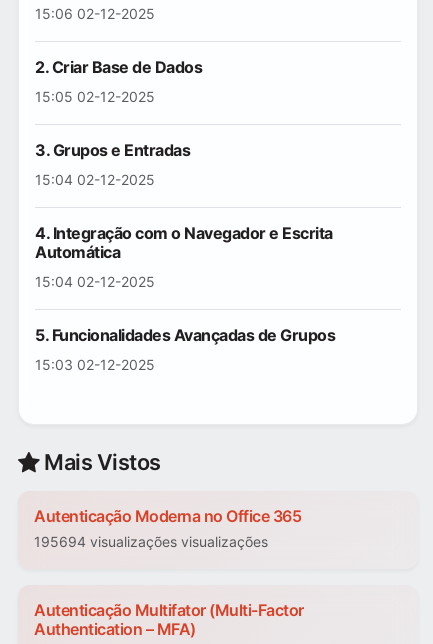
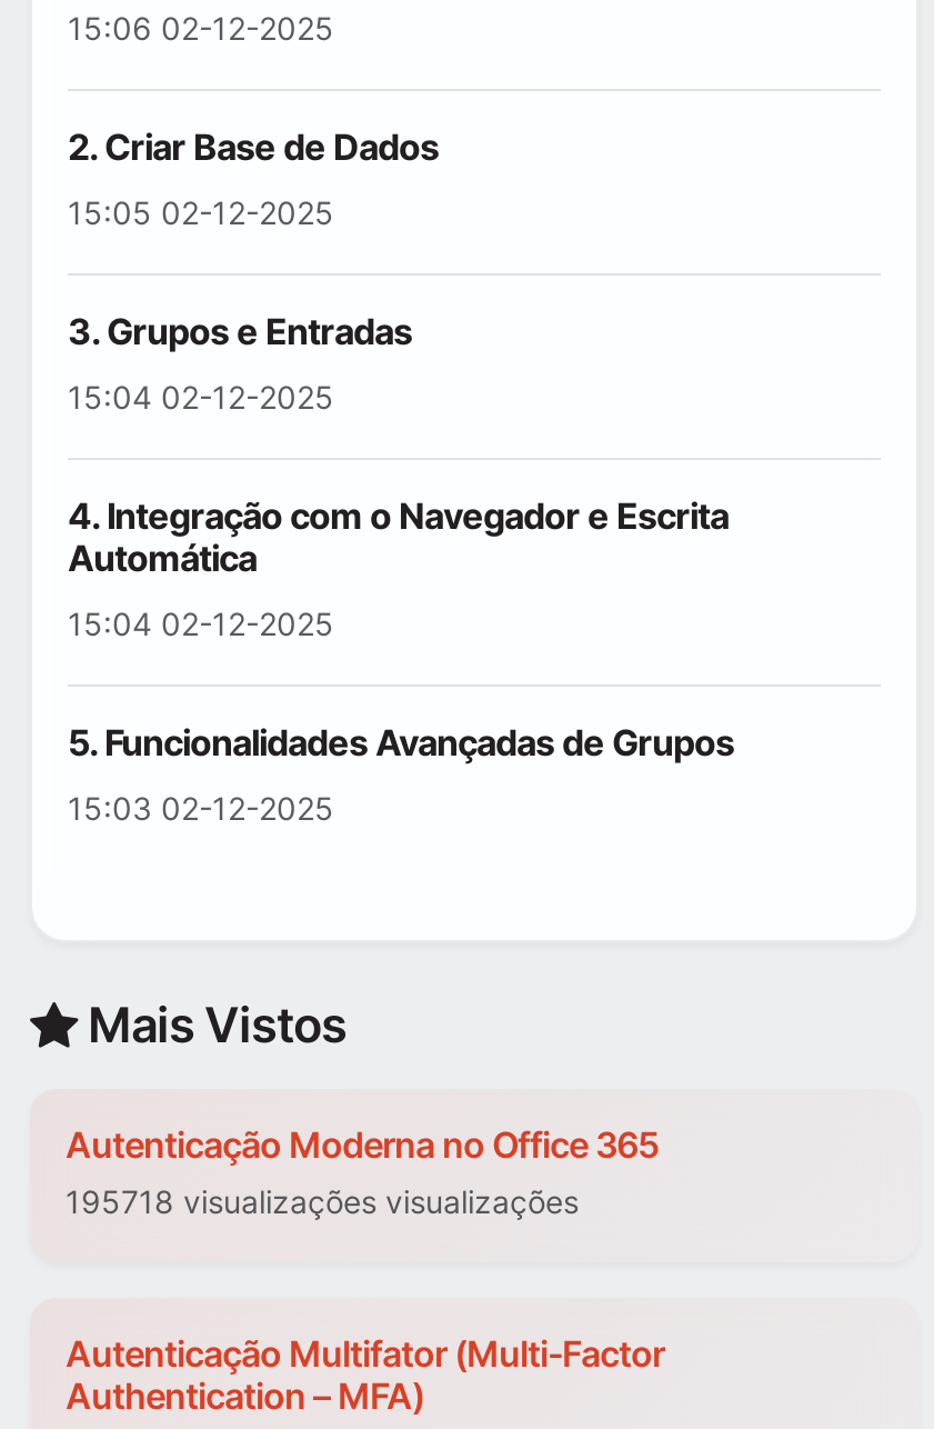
[34,533,268,550] 195694 visualizações visualizações -> [66,1183,579,1221] 195718 visualizações visualizações

